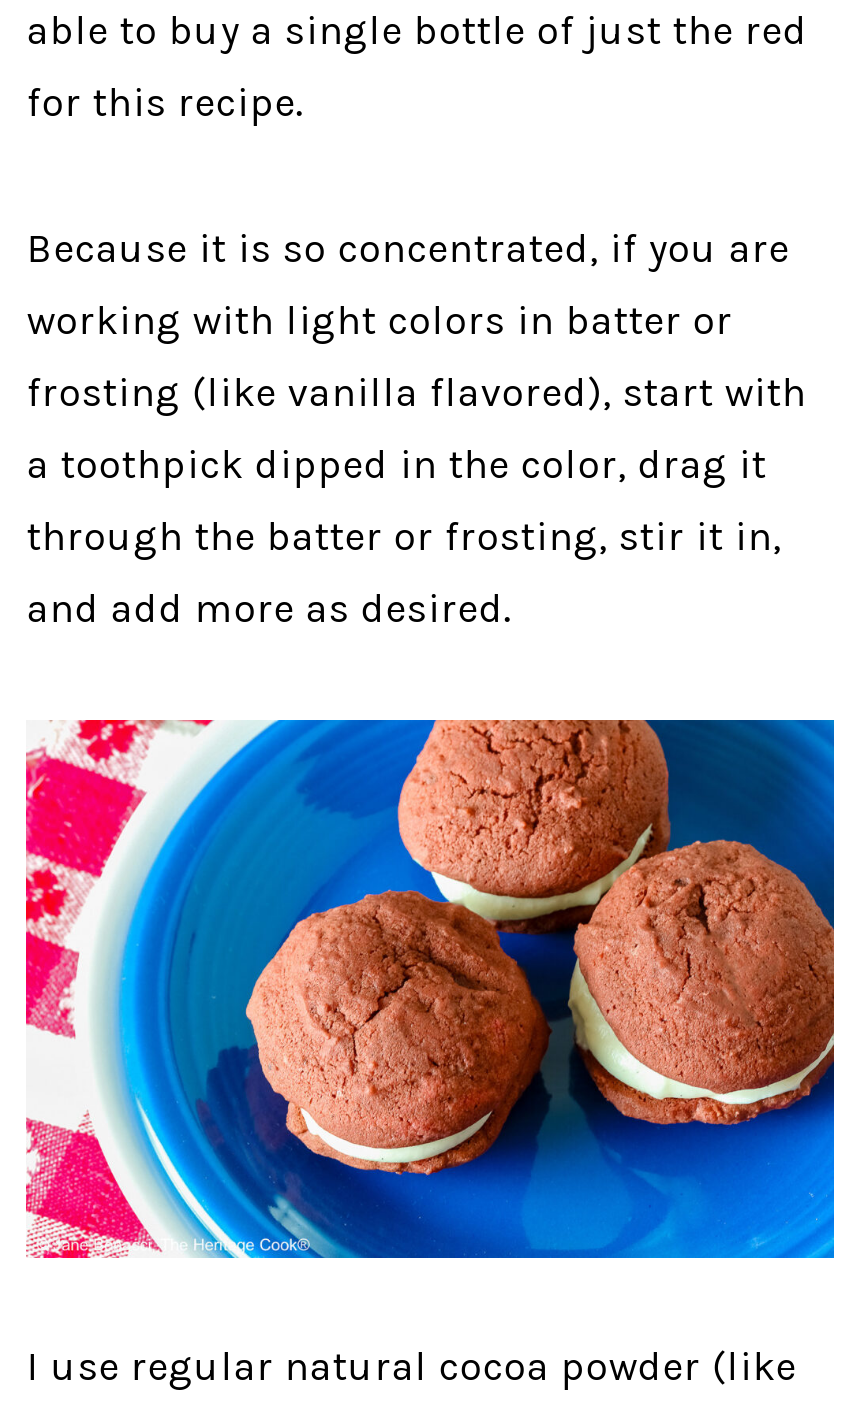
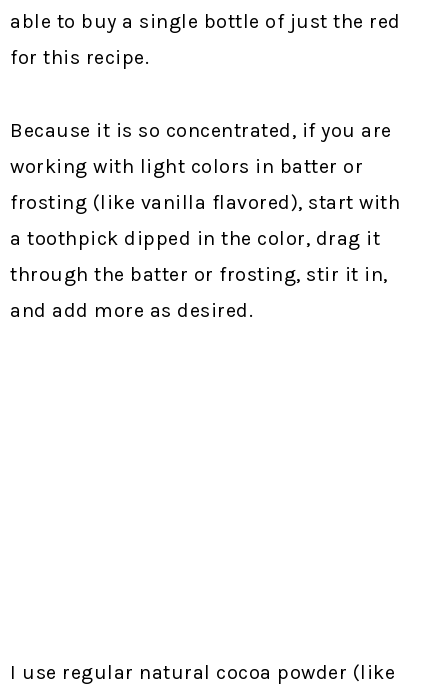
[24,718,836,1260] [image] -> none

